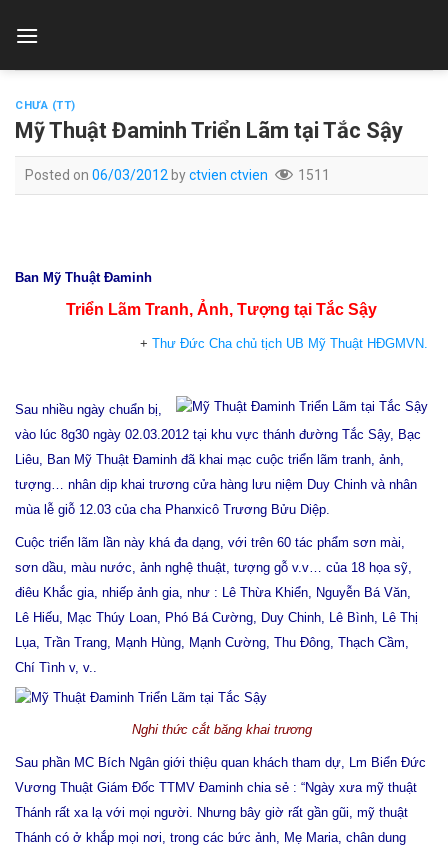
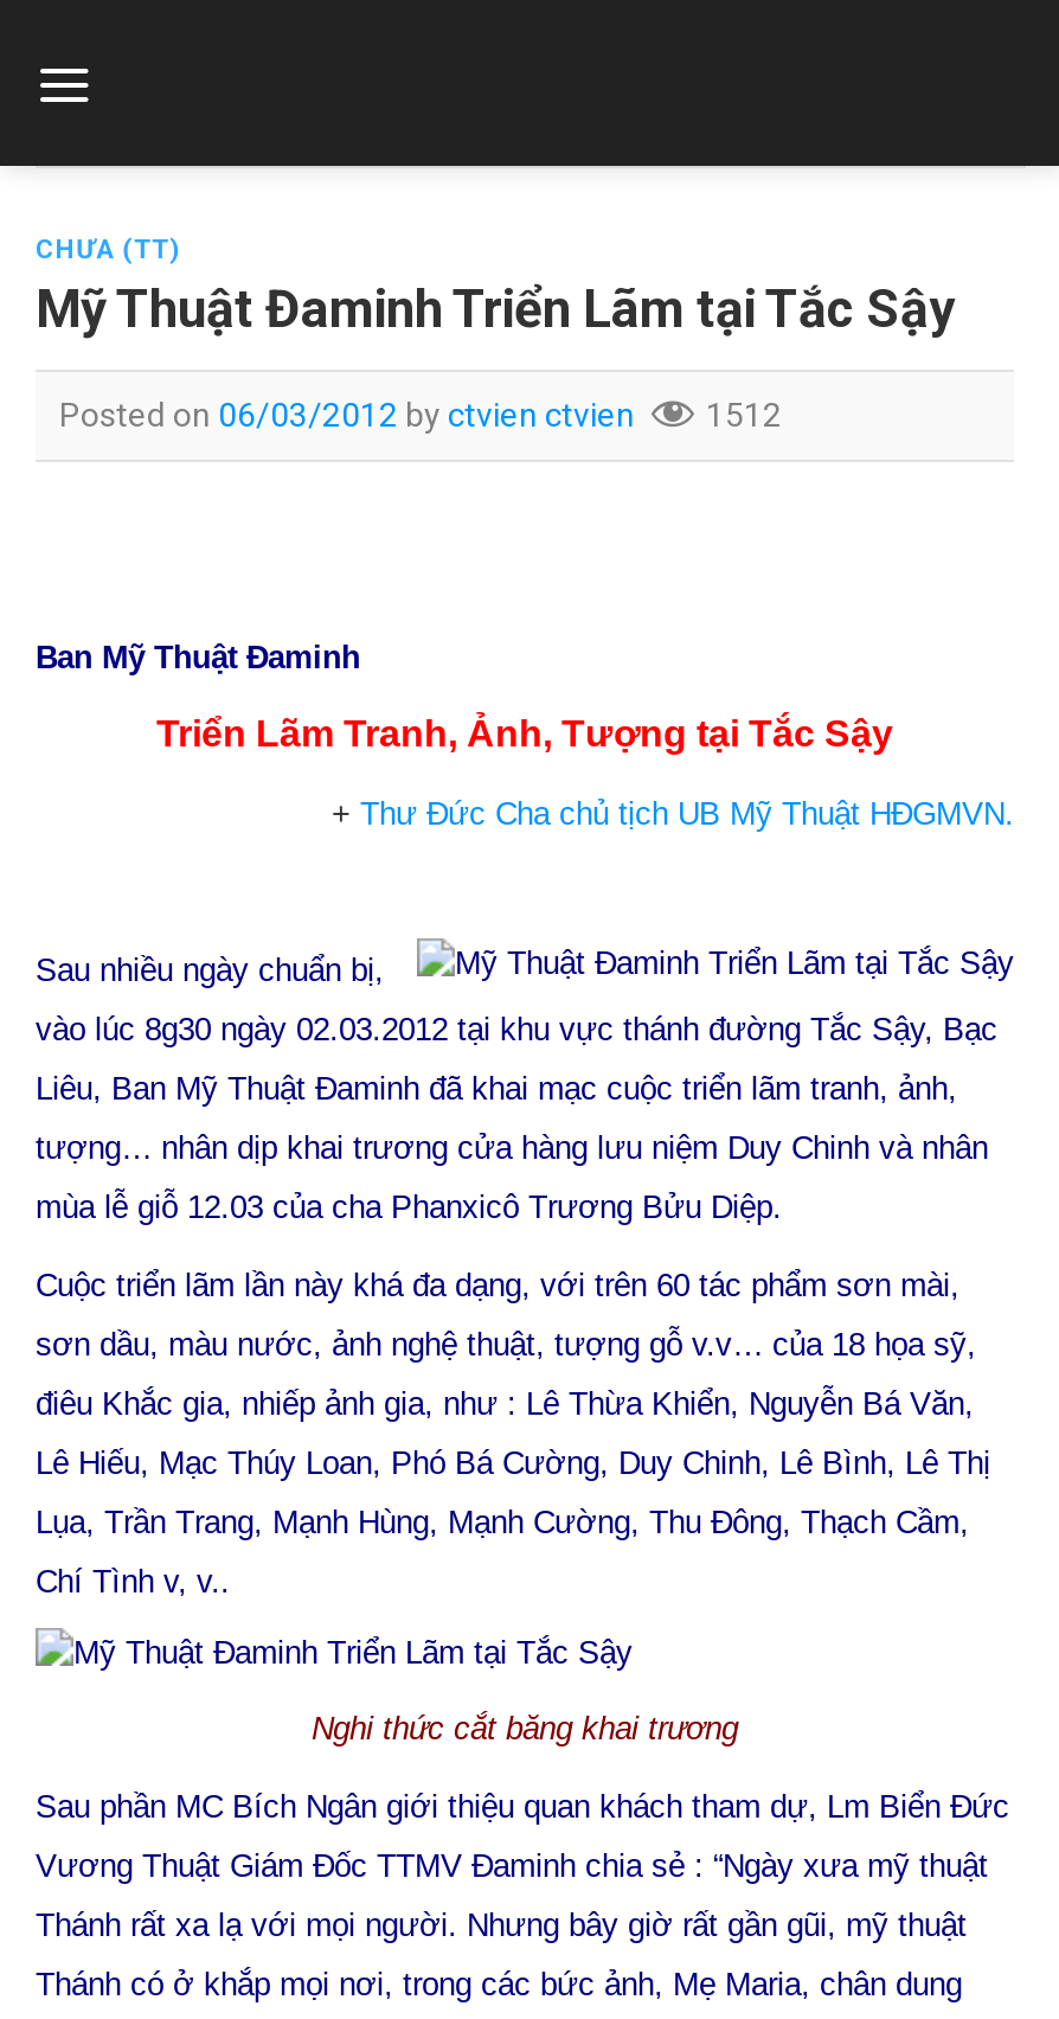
[25,167,330,183] Posted on 06/03/2012 by ctvien ctvien 1511 -> [59,395,782,433] Posted on 06/03/2012 by ctvien ctvien 1512

